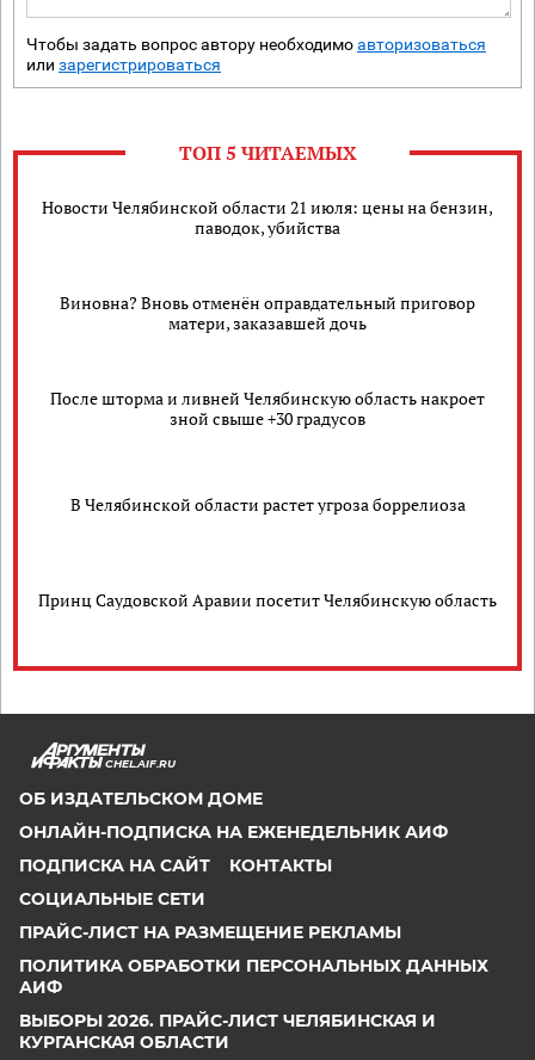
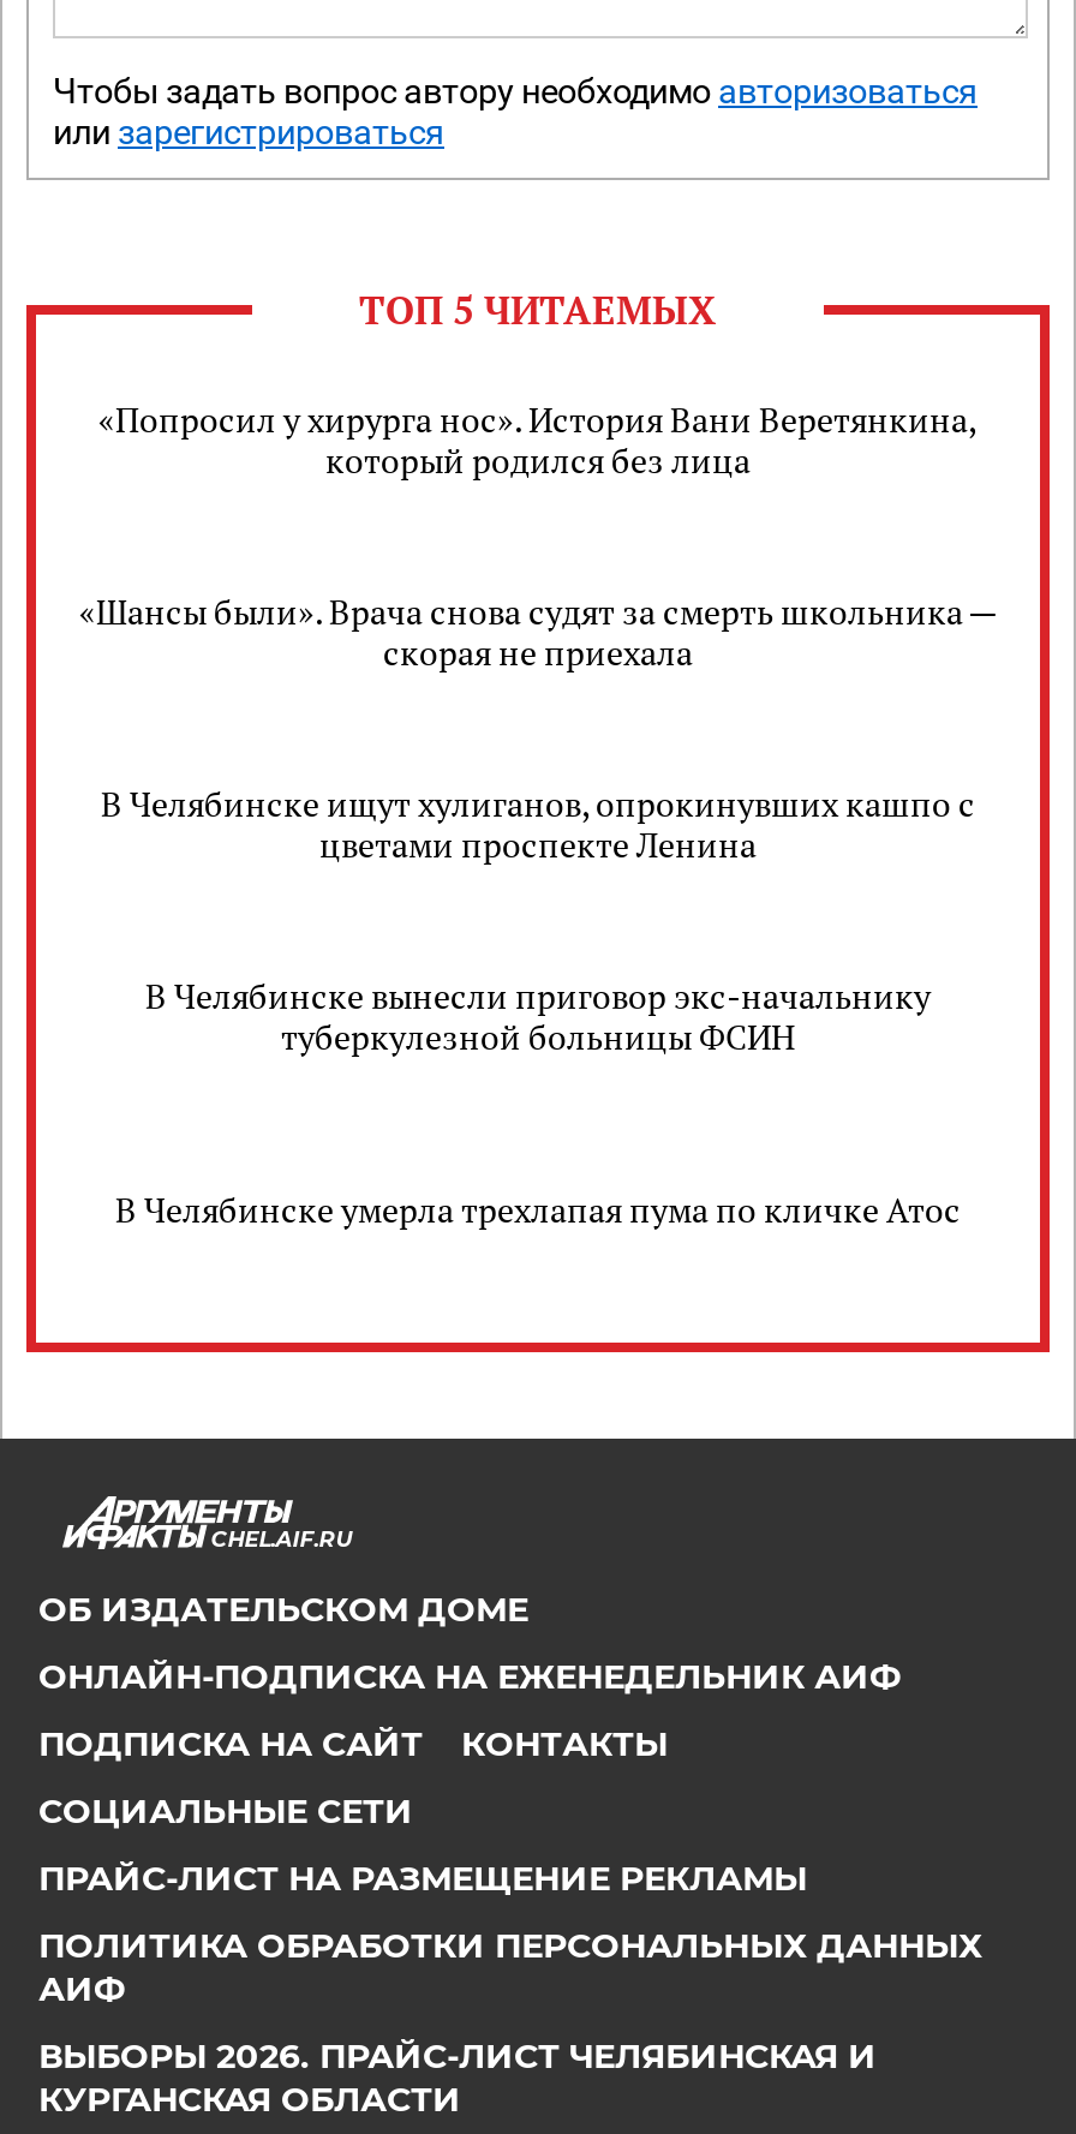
[42,196,493,239] Новости Челябинской области 21 июля: цены на бензин, | паводок, убийства -> [98,396,978,483] «Попросил у хирурга нос». История Вани Веретянкина, | который родился без лица
[60,291,475,334] Виновна? Вновь отменён оправдательный приговор | матери, заказавшей дочь -> [79,588,997,675] «Шансы были». Врача снова судят за смерть школьника — | скорая не приехала
[50,387,485,430] После шторма и ливней Челябинскую область накроет | зной свыше +30 градусов -> [101,781,975,867] В Челябинске ищут хулиганов, опрокинувших кашпо с | цветами проспекте Ленина
[70,492,465,515] В Челябинской области растет угроза боррелиоза -> [145,973,931,1059] В Челябинске вынесли приговор экс-начальнику | туберкулезной больницы ФСИН
[38,588,497,611] Принц Саудовской Аравии посетит Челябинскую область -> [115,1185,961,1231] В Челябинске умерла трехлапая пума по кличке Атос

